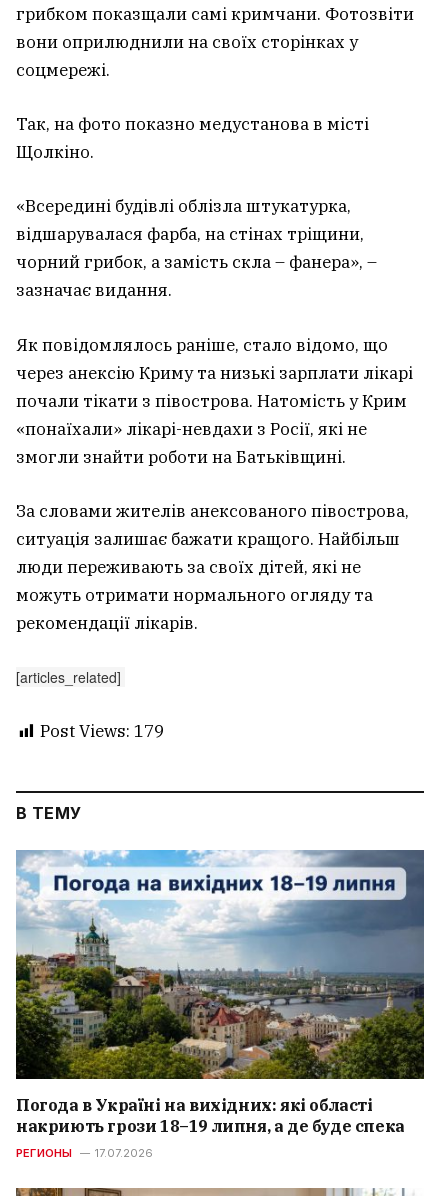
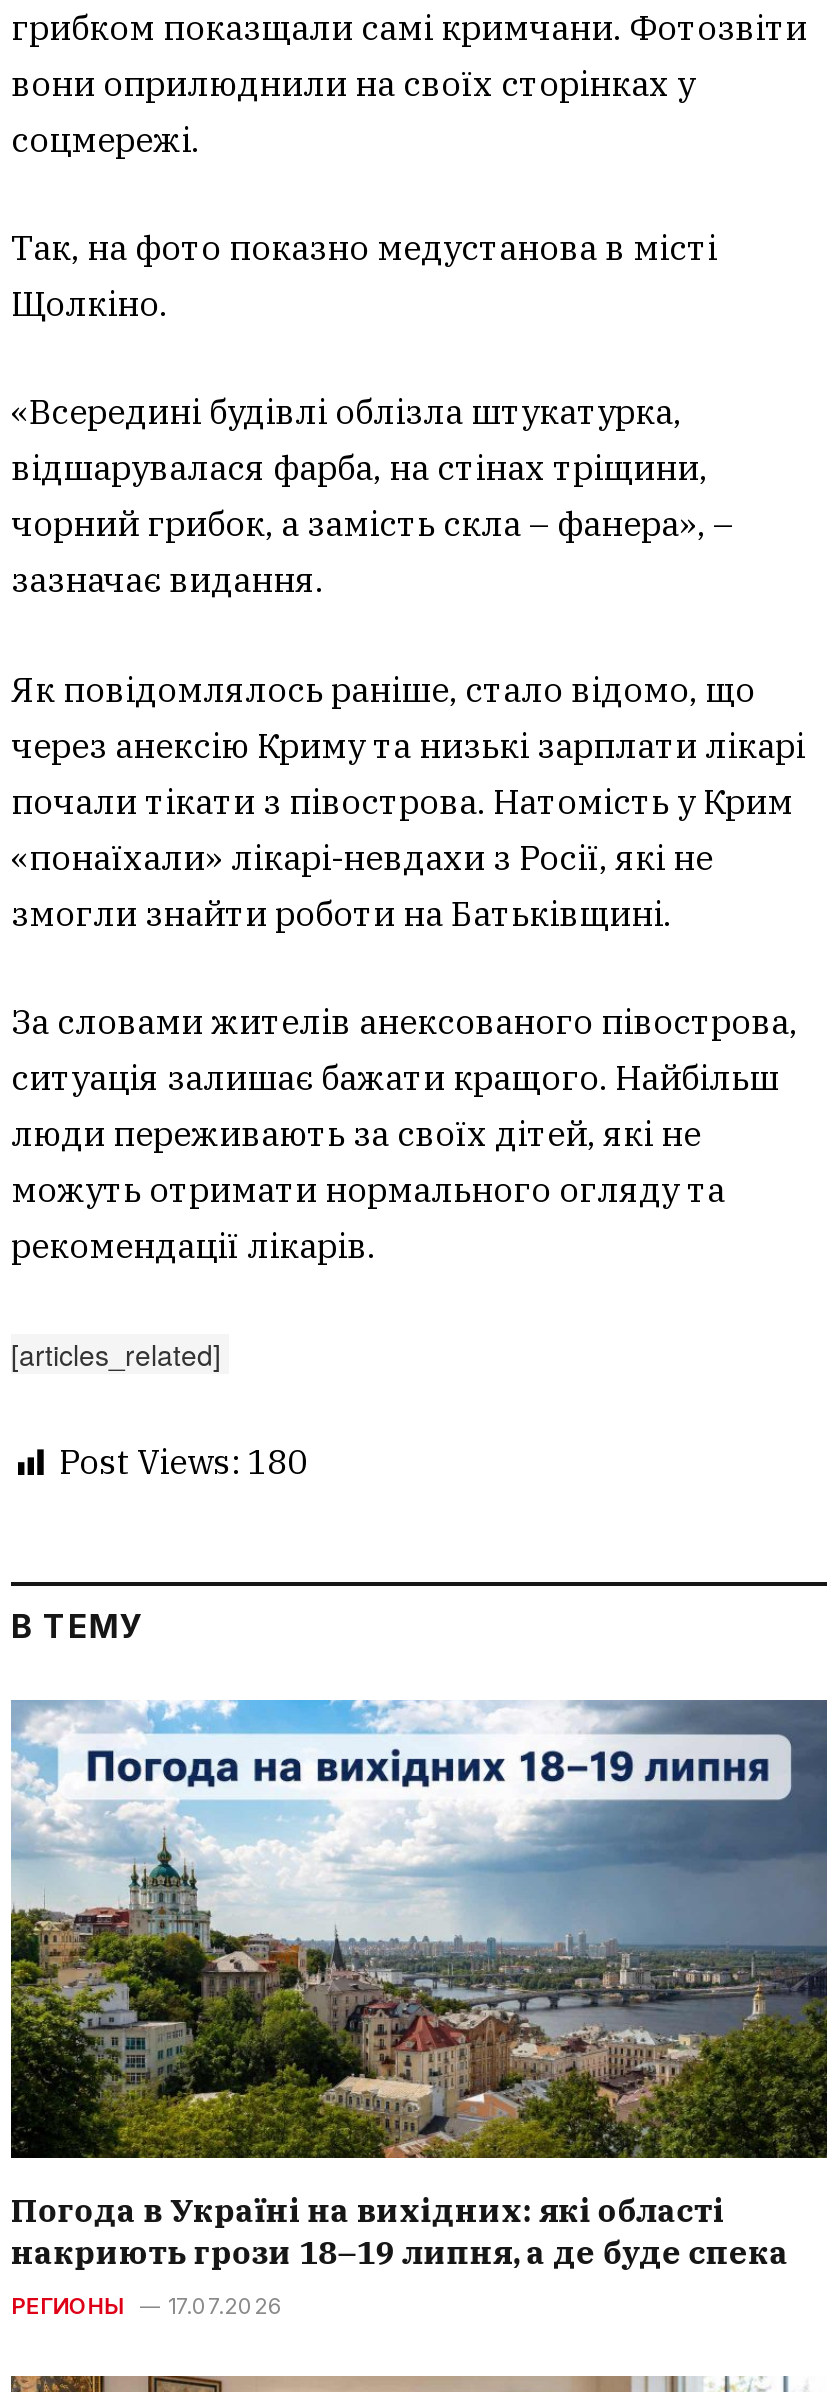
[40,720,164,742] Post Views: 179 -> [59,1440,307,1484] Post Views: 180

